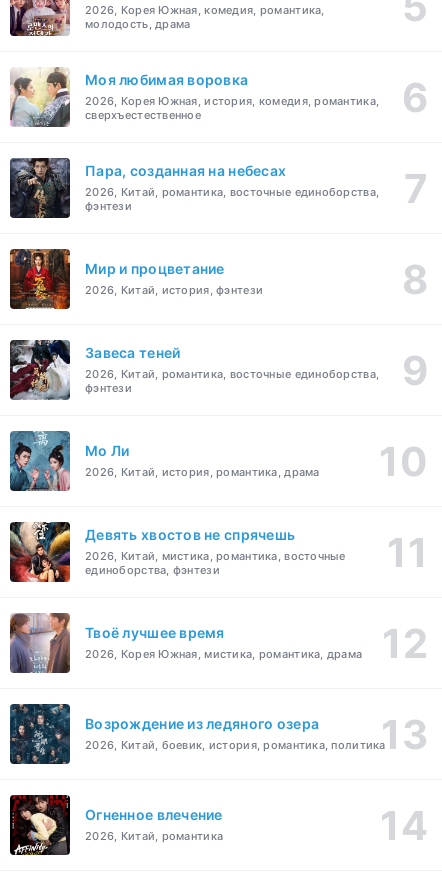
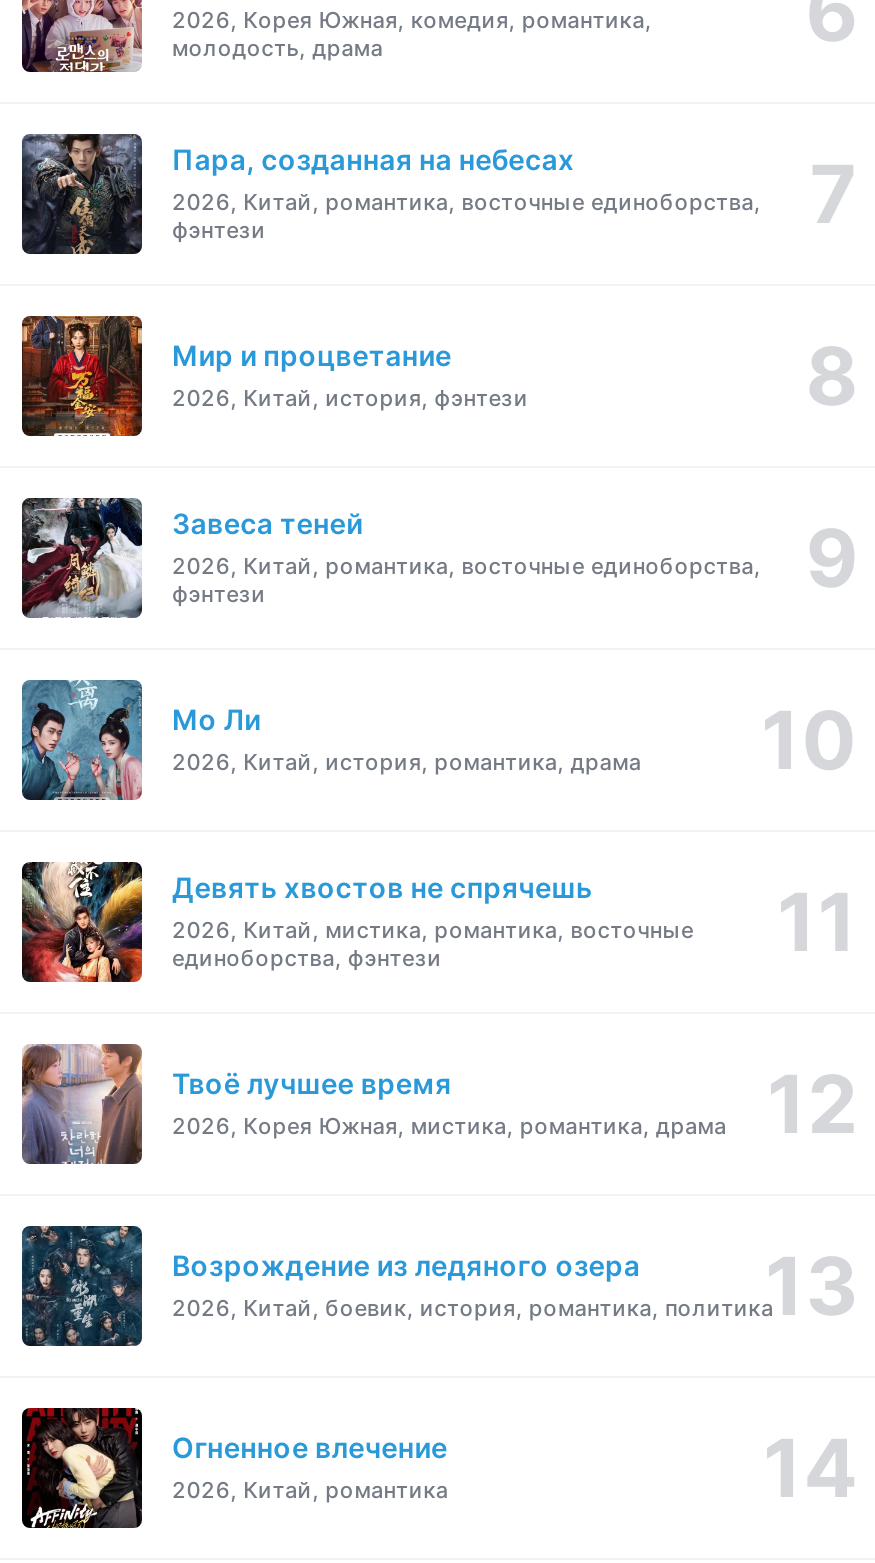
[10,67,379,127] [image] | Моя любимая воровка | 2026, Корея Южная, история, комедия, романтика, | сверхъестественное -> none

